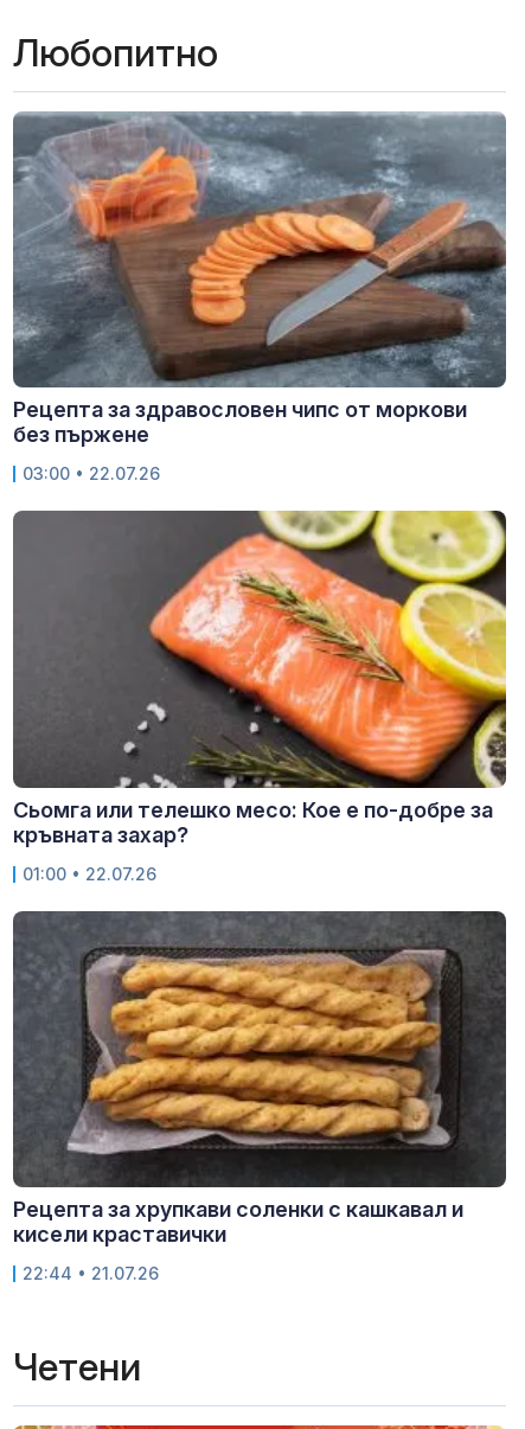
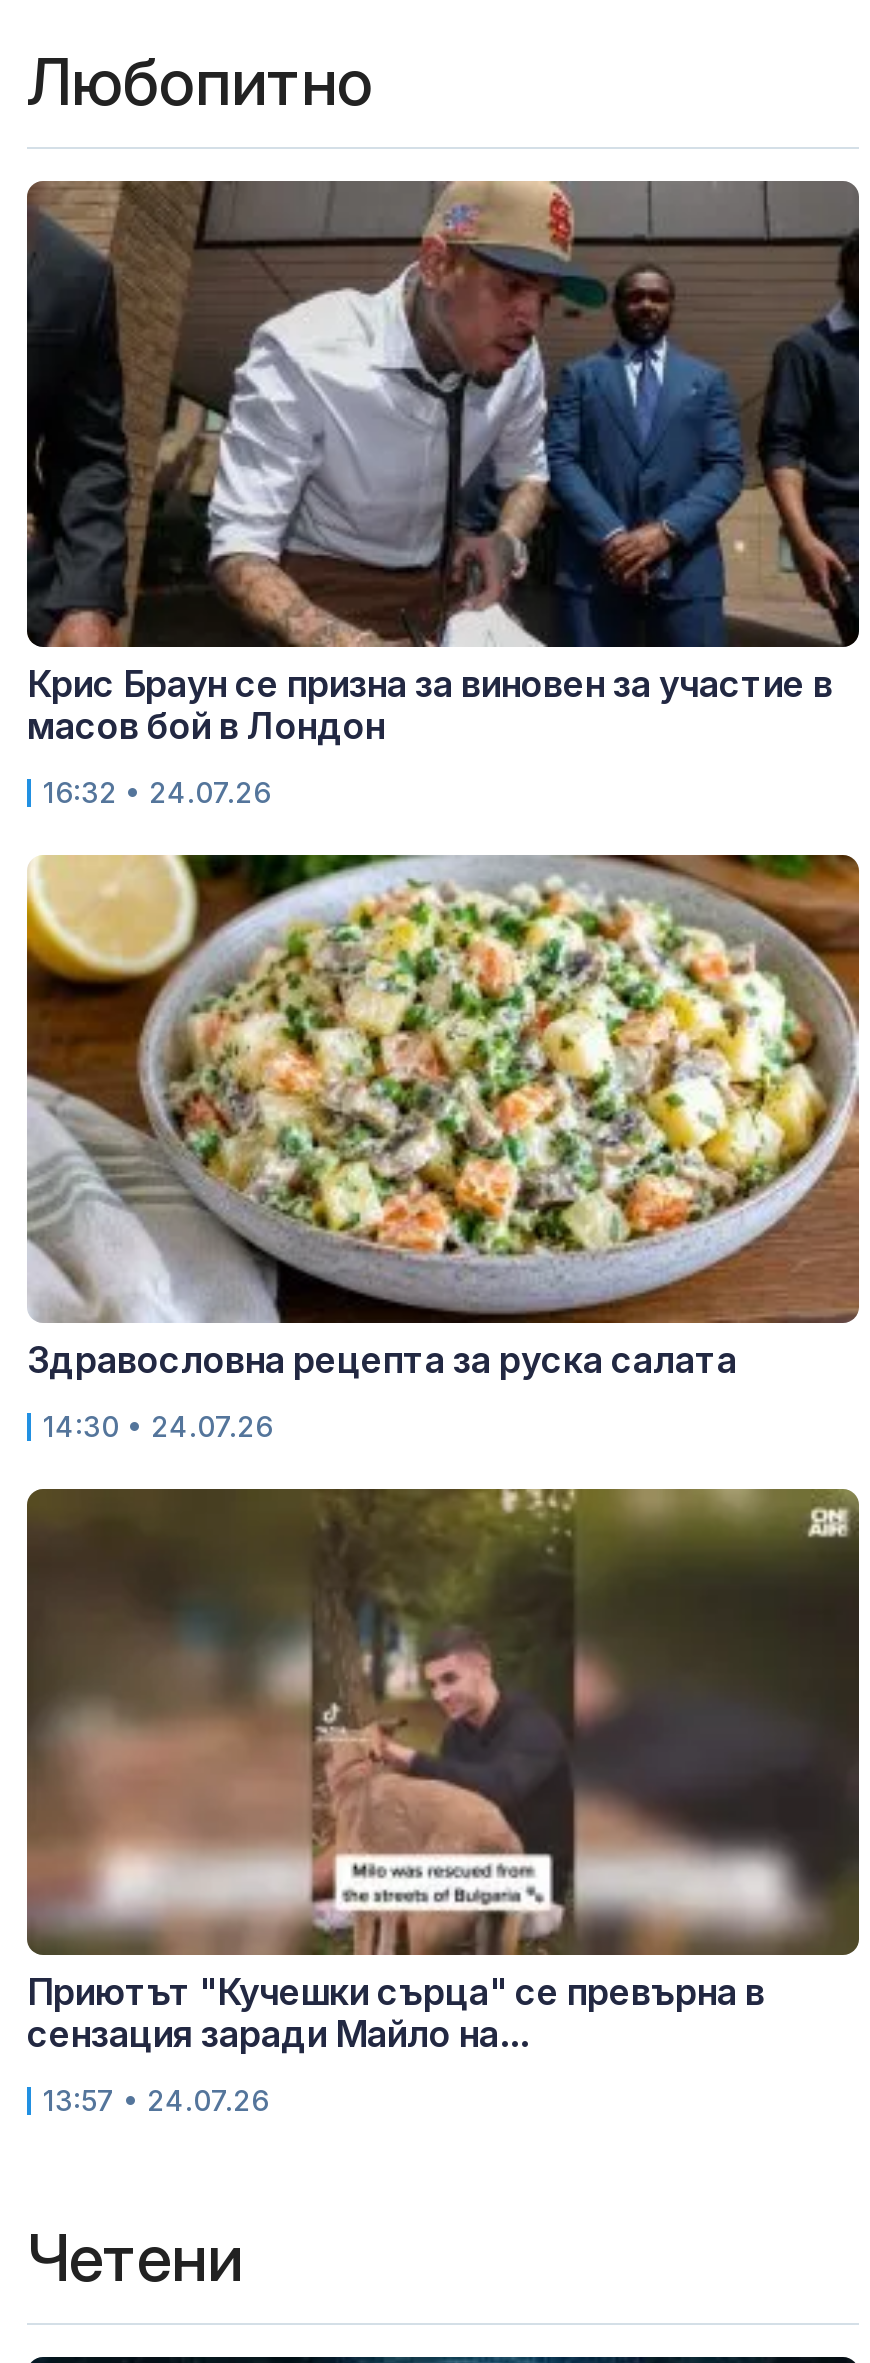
[12,111,507,447] [image] | Рецепта за здравословен чипс от моркови | без пържене -> [25,181,861,747] [image] | Крис Браун се призна за виновен за участие в | масов бой в Лондон
[23,464,160,484] 03:00 • 22.07.26 -> [43,775,271,809] 16:32 • 24.07.26
[12,510,507,847] [image] | Сьомга или телешко месо: Кое е по-добре за | кръвната захар? -> [25,853,861,1380] [image] | Здравословна рецепта за руска салата
[23,863,156,883] 01:00 • 22.07.26 -> [43,1408,273,1442] 14:30 • 24.07.26
[13,911,506,1246] [image] | Рецепта за хрупкави соленки с кашкавал и | кисели краставички -> [27,1489,859,2055] [image] | Приютът "Кучешки сърца" се превърна в | сензация заради Майло на...
[23,1263,159,1283] 22:44 • 21.07.26 -> [43,2083,269,2117] 13:57 • 24.07.26

